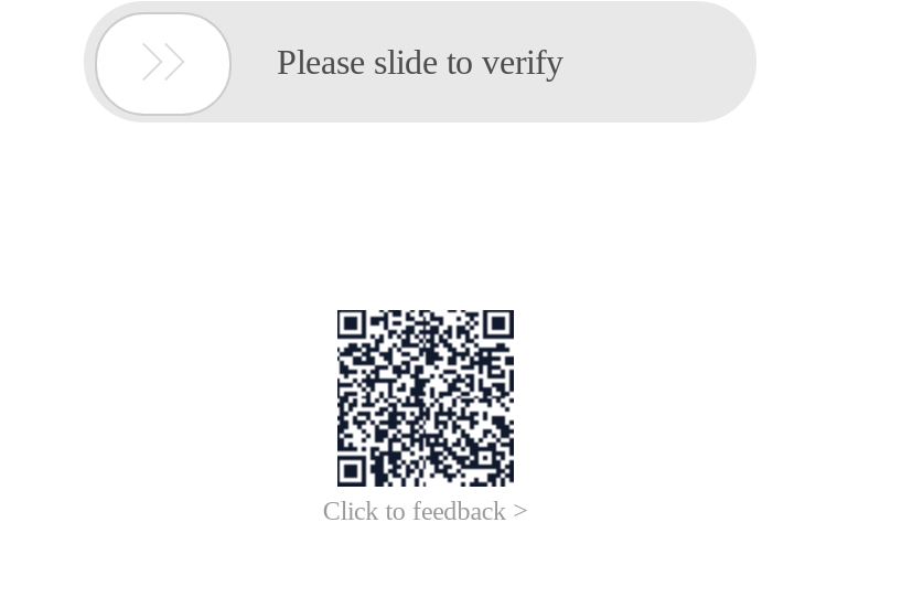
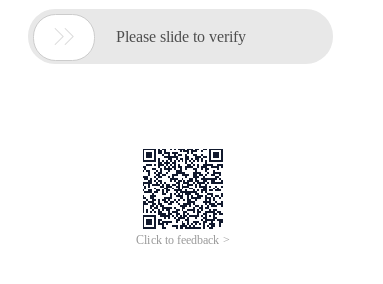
[337,308,516,489] [image] -> [143,148,224,230] [image]

